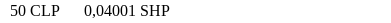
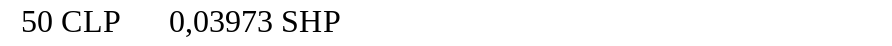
[10,2,170,19] 50 CLP 0,04001 SHP -> [21,4,341,38] 50 CLP 0,03973 SHP

